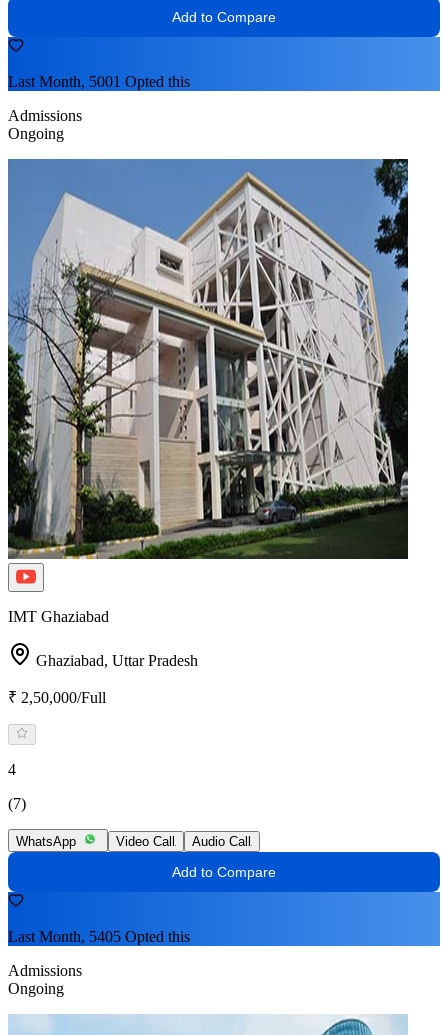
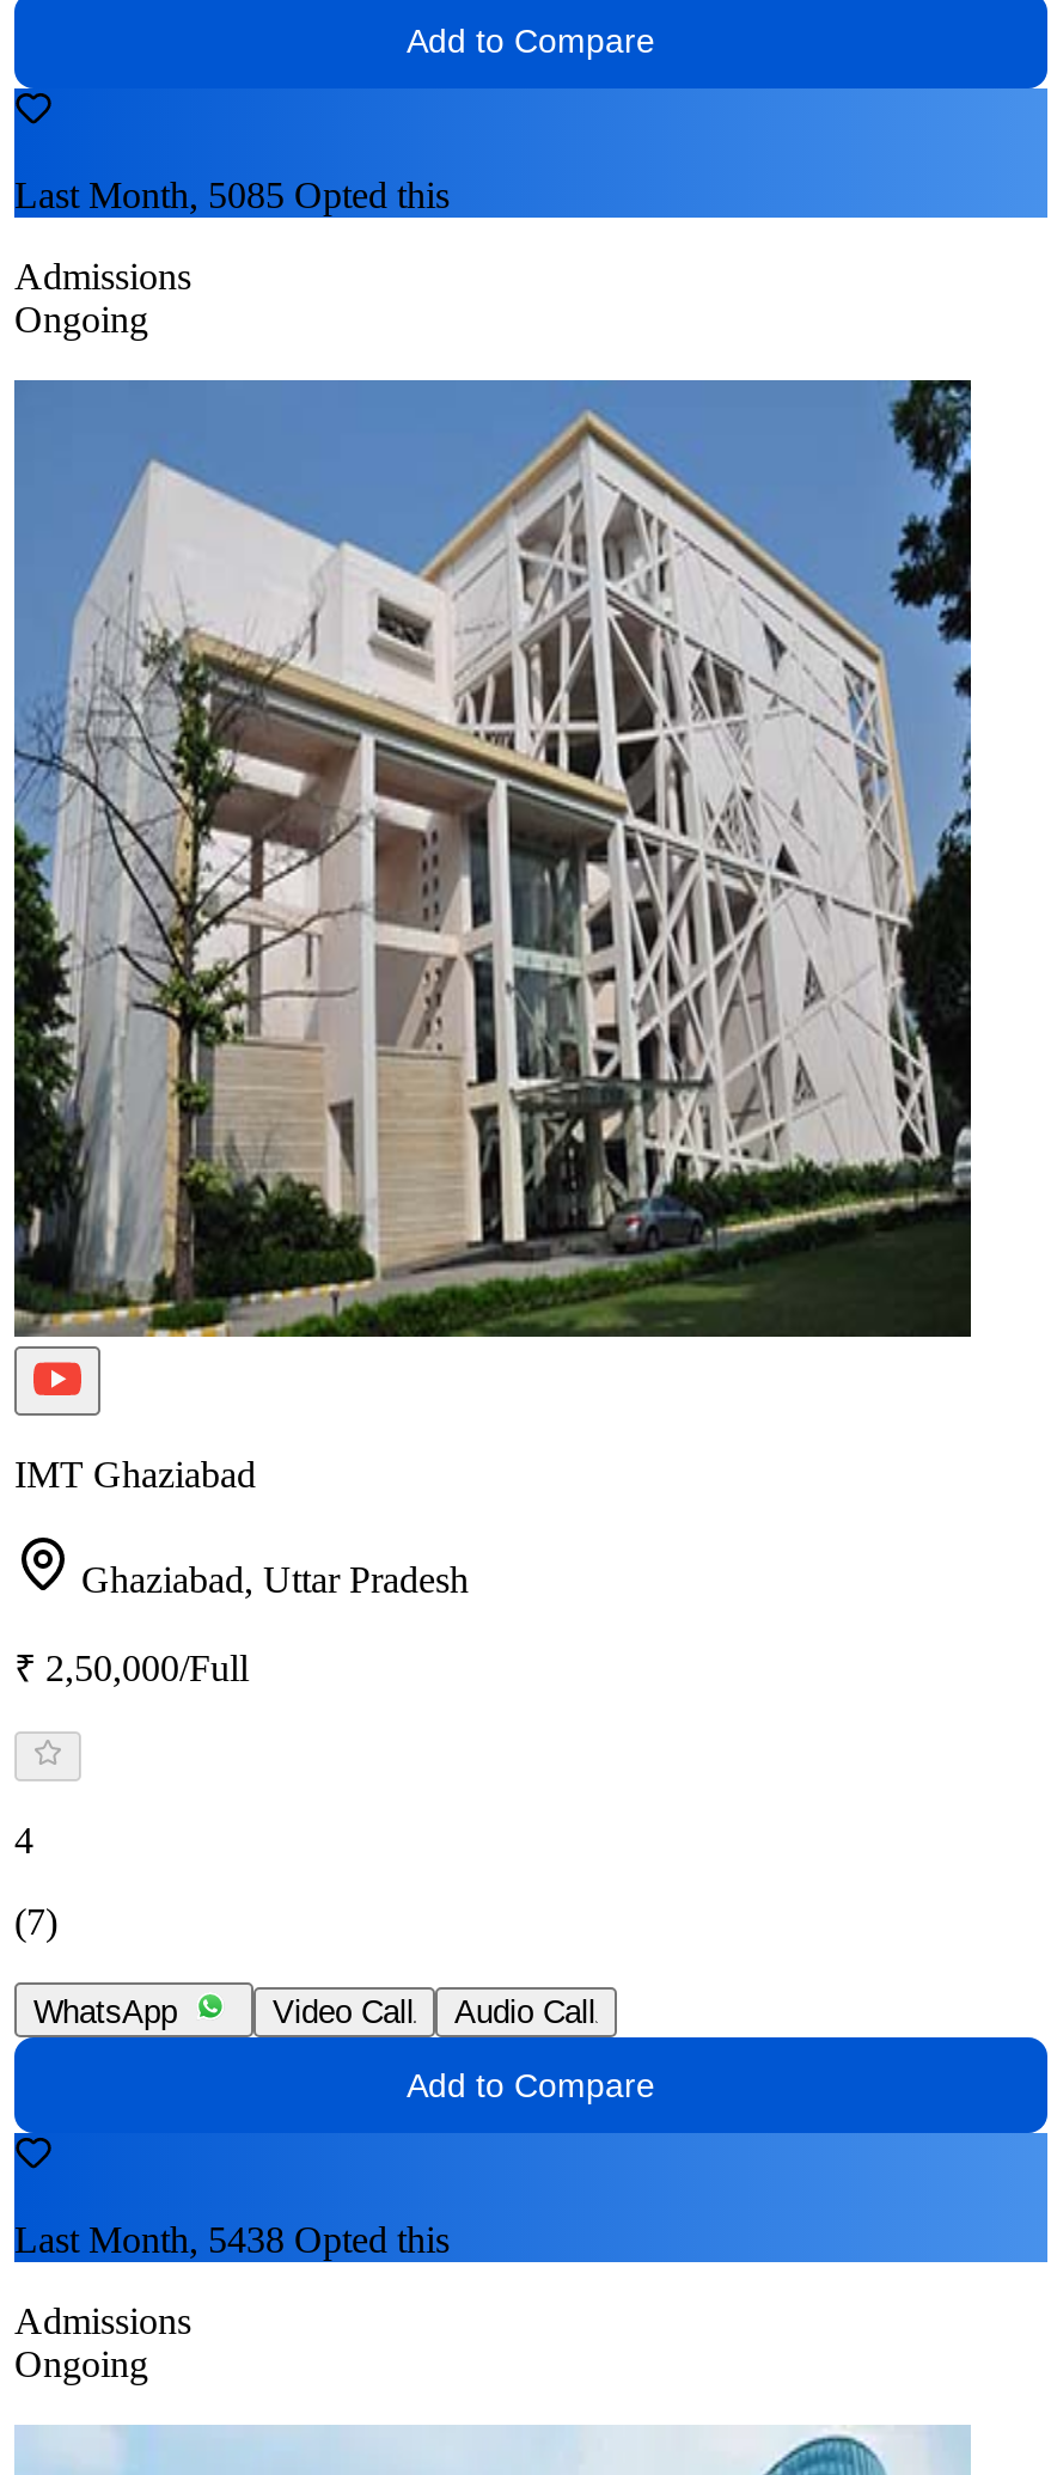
[8,73,190,90] Last Month, 5001 Opted this -> [14,174,450,214] Last Month, 5085 Opted this
[8,928,190,945] Last Month, 5405 Opted this -> [14,2218,450,2259] Last Month, 5438 Opted this

